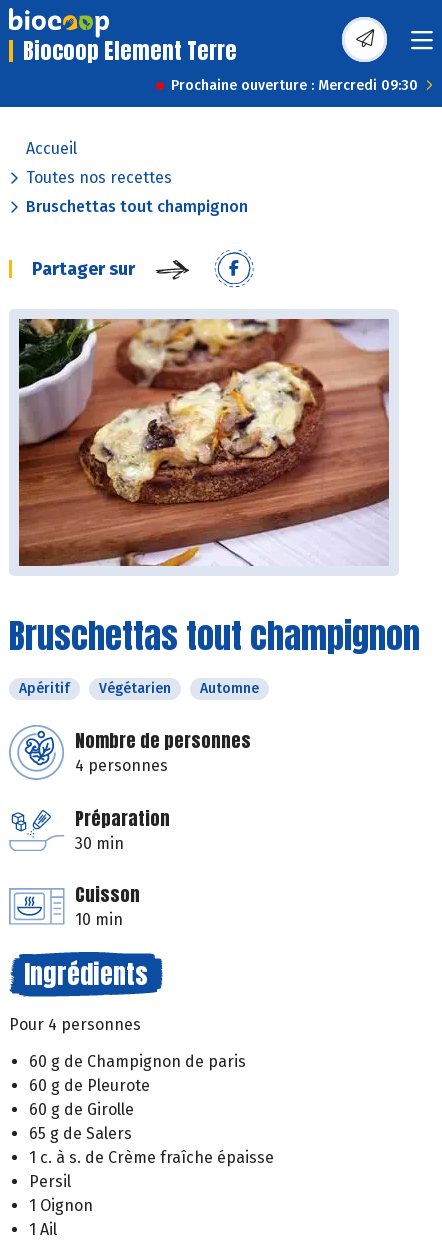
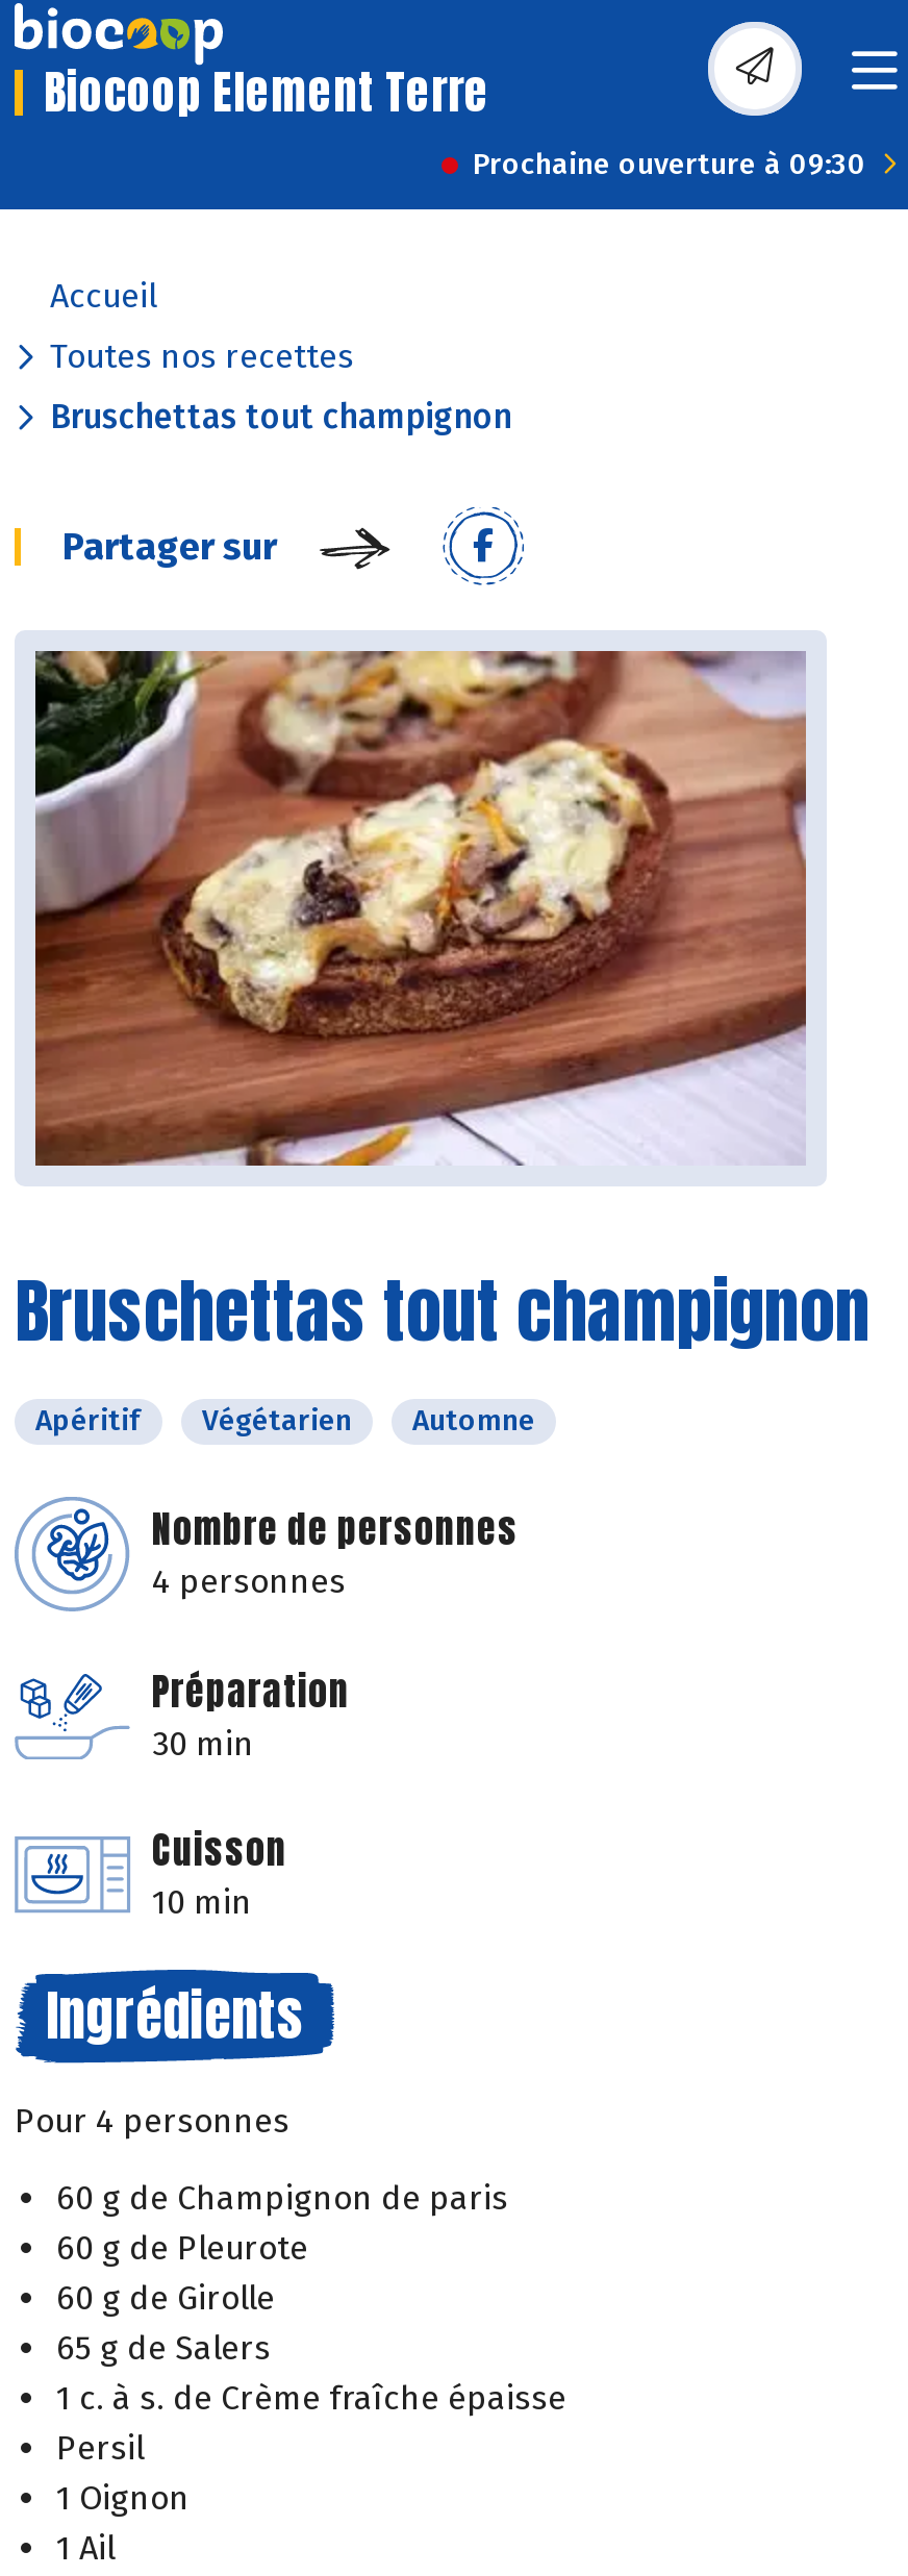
[171,77,418,94] Prochaine ouverture : Mercredi 09:30 -> [473,147,866,182] Prochaine ouverture à 09:30

